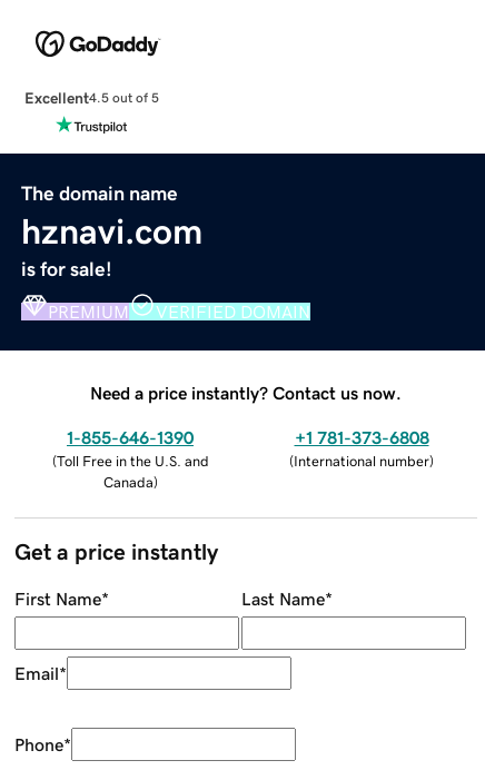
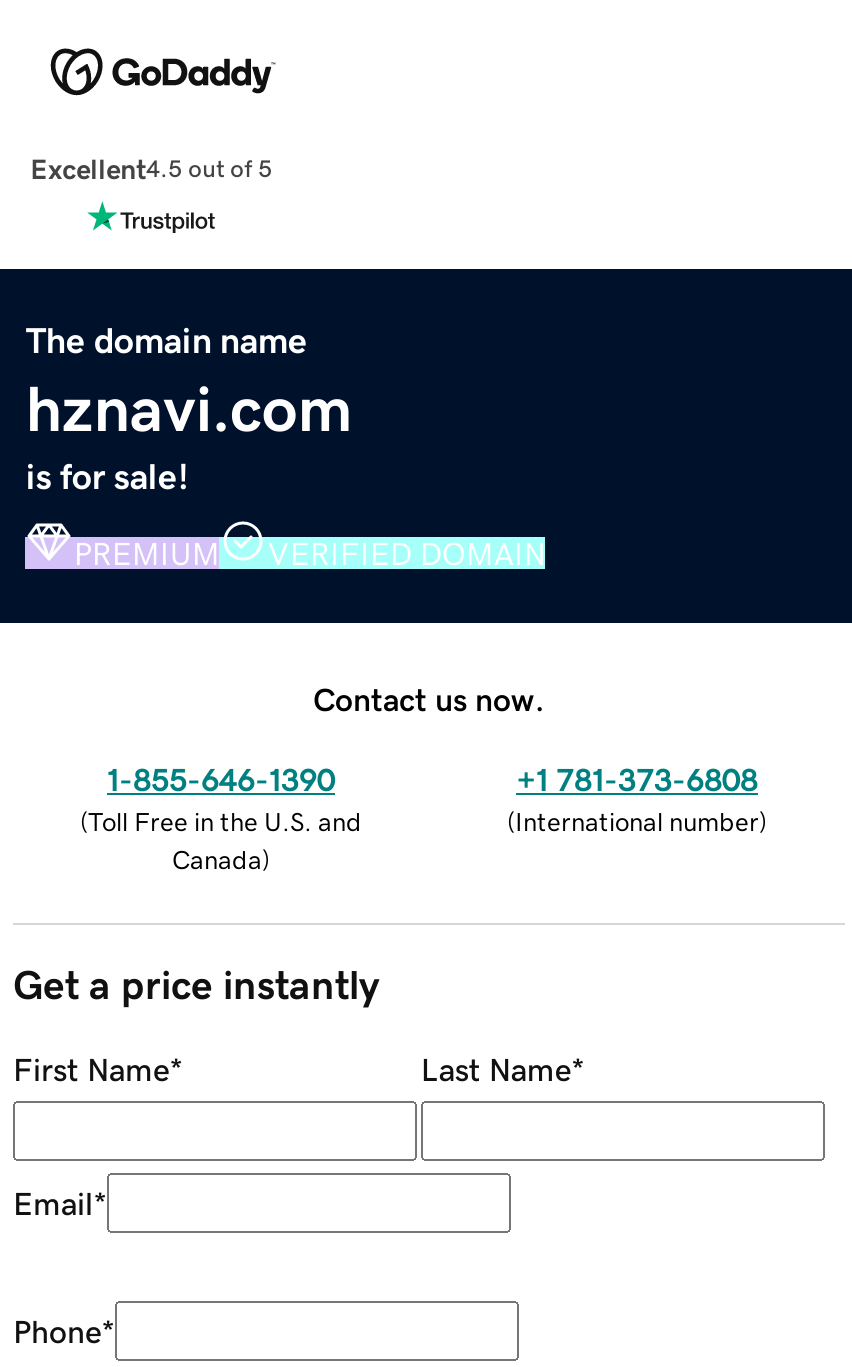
[90,383,402,401] Need a price instantly? Contact us now. -> [313,682,545,714] Contact us now.

